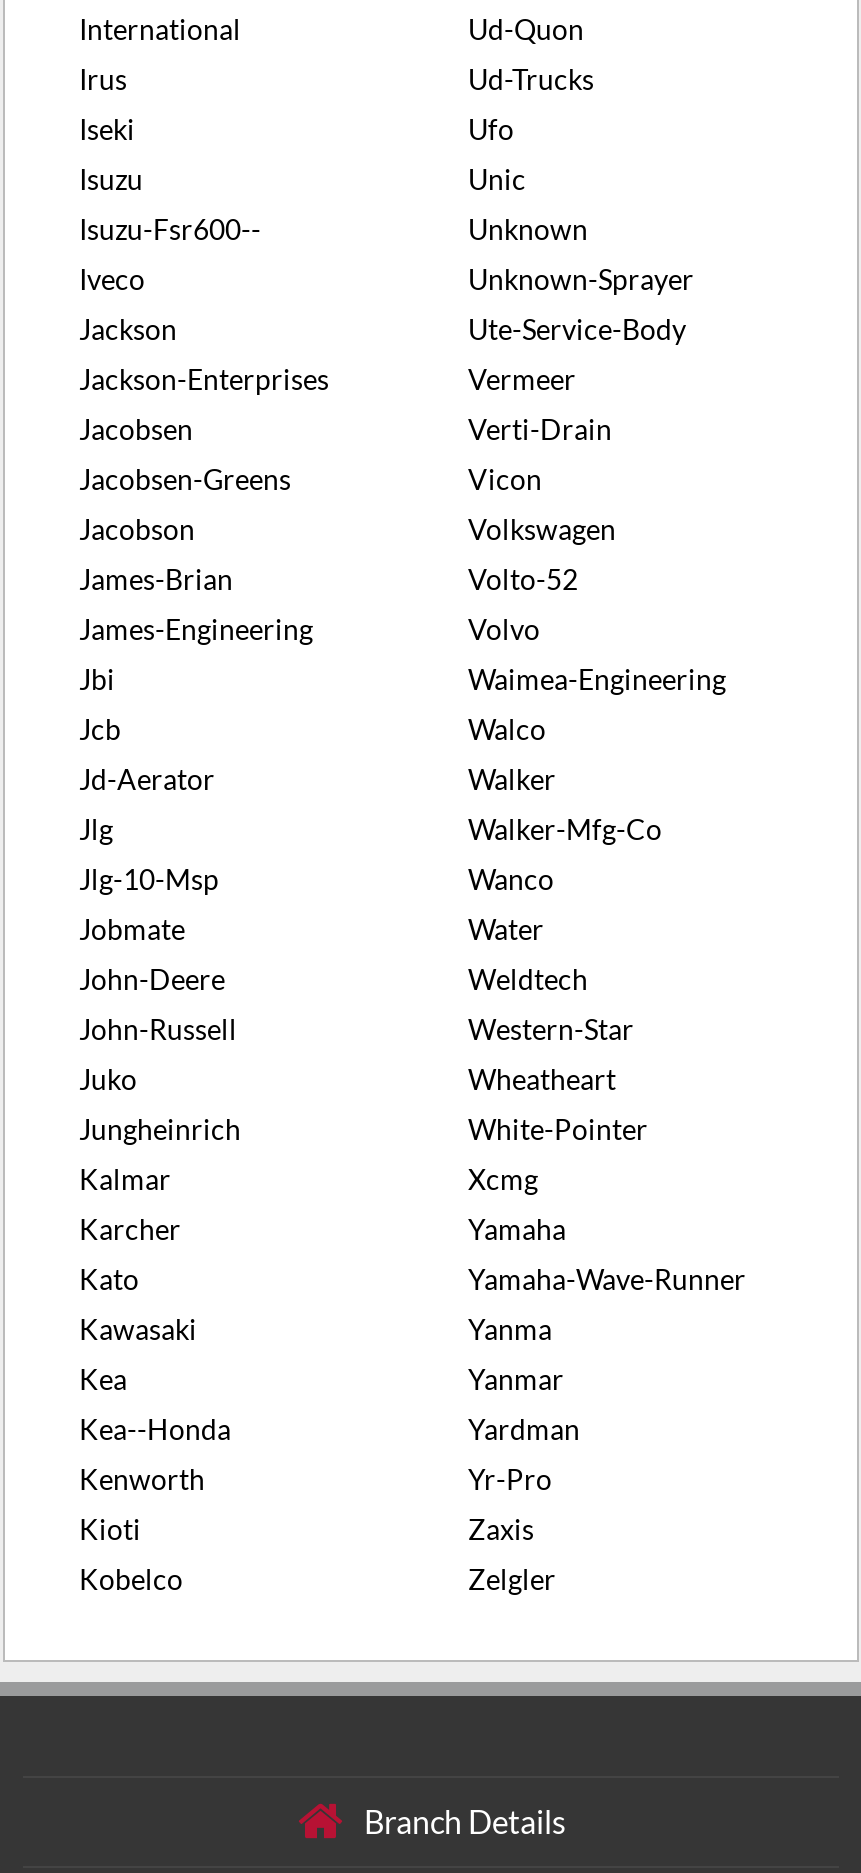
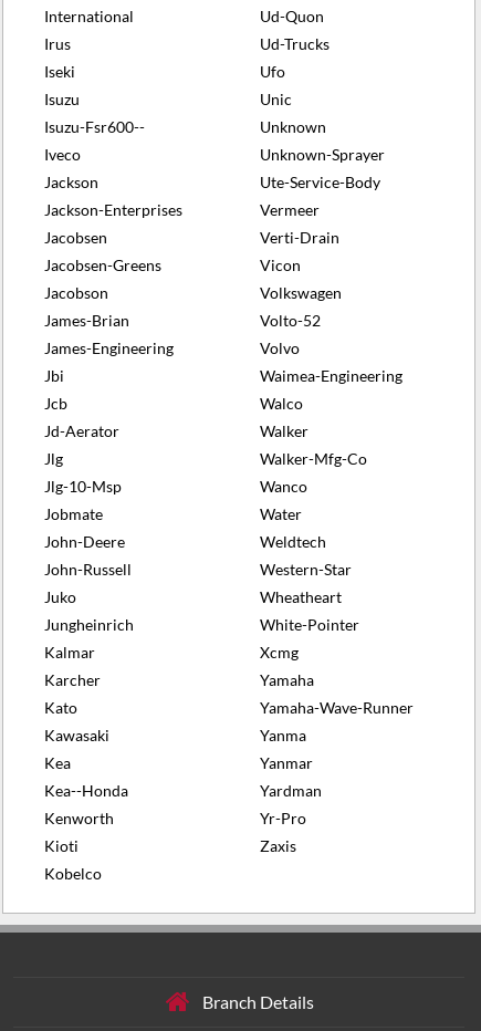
[468,1562,556,1596] Zelgler -> none

